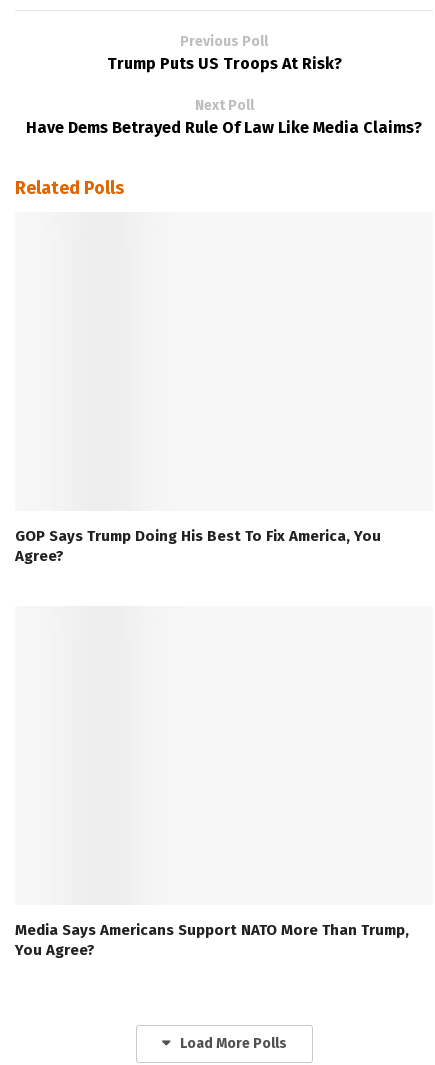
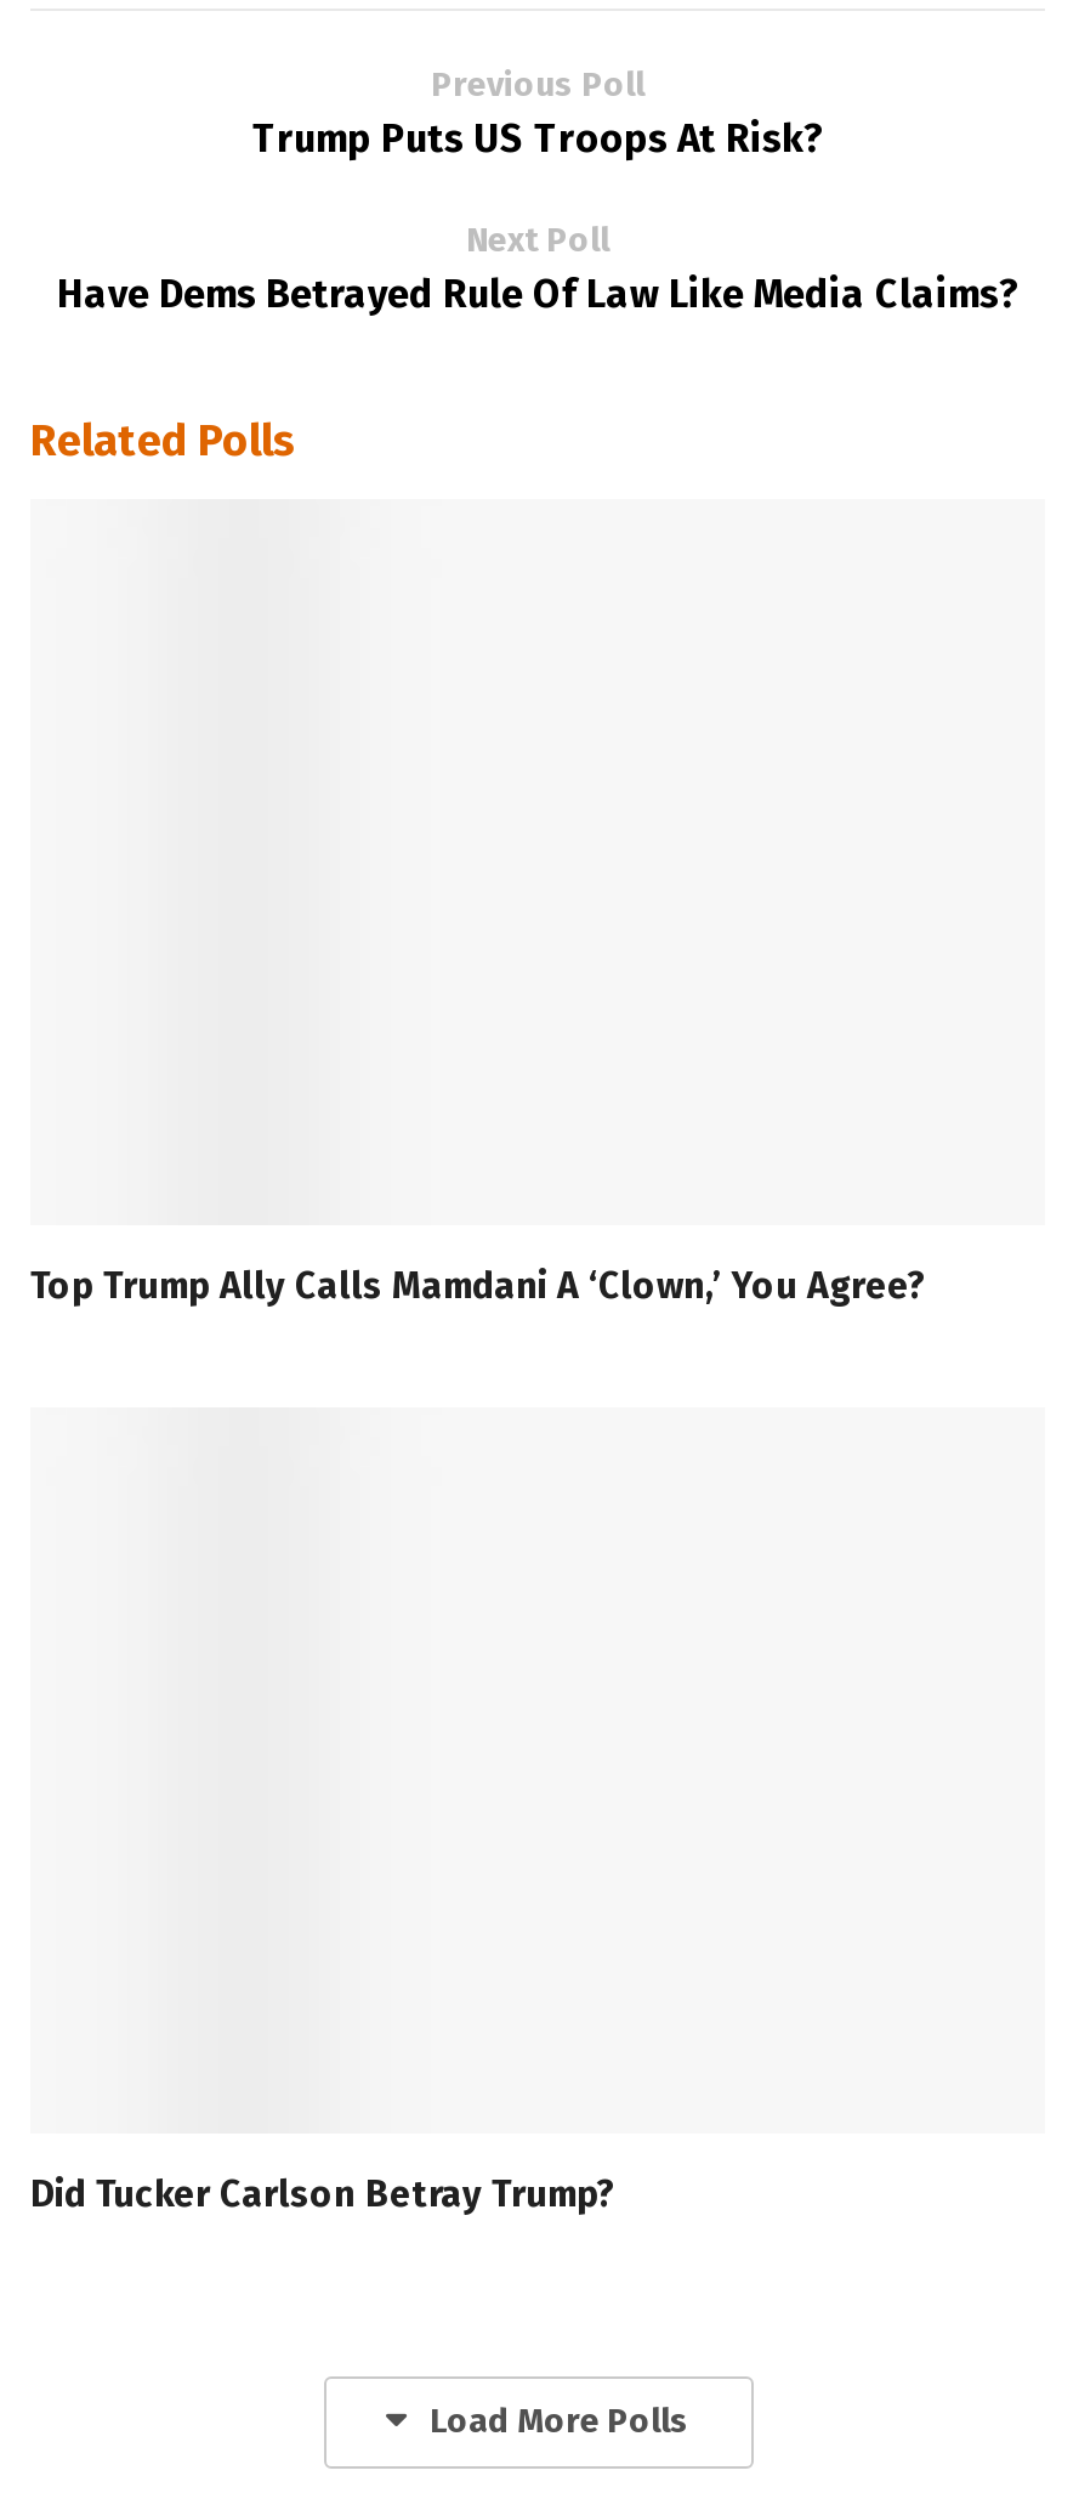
[15,527,381,565] GOP Says Trump Doing His Best To Fix America, You | Agree? -> [30,1264,926,1308] Top Trump Ally Calls Mamdani A ‘Clown,’ You Agree?
[15,921,409,959] Media Says Americans Support NATO More Than Trump, | You Agree? -> [30,2172,615,2215] Did Tucker Carlson Betray Trump?

